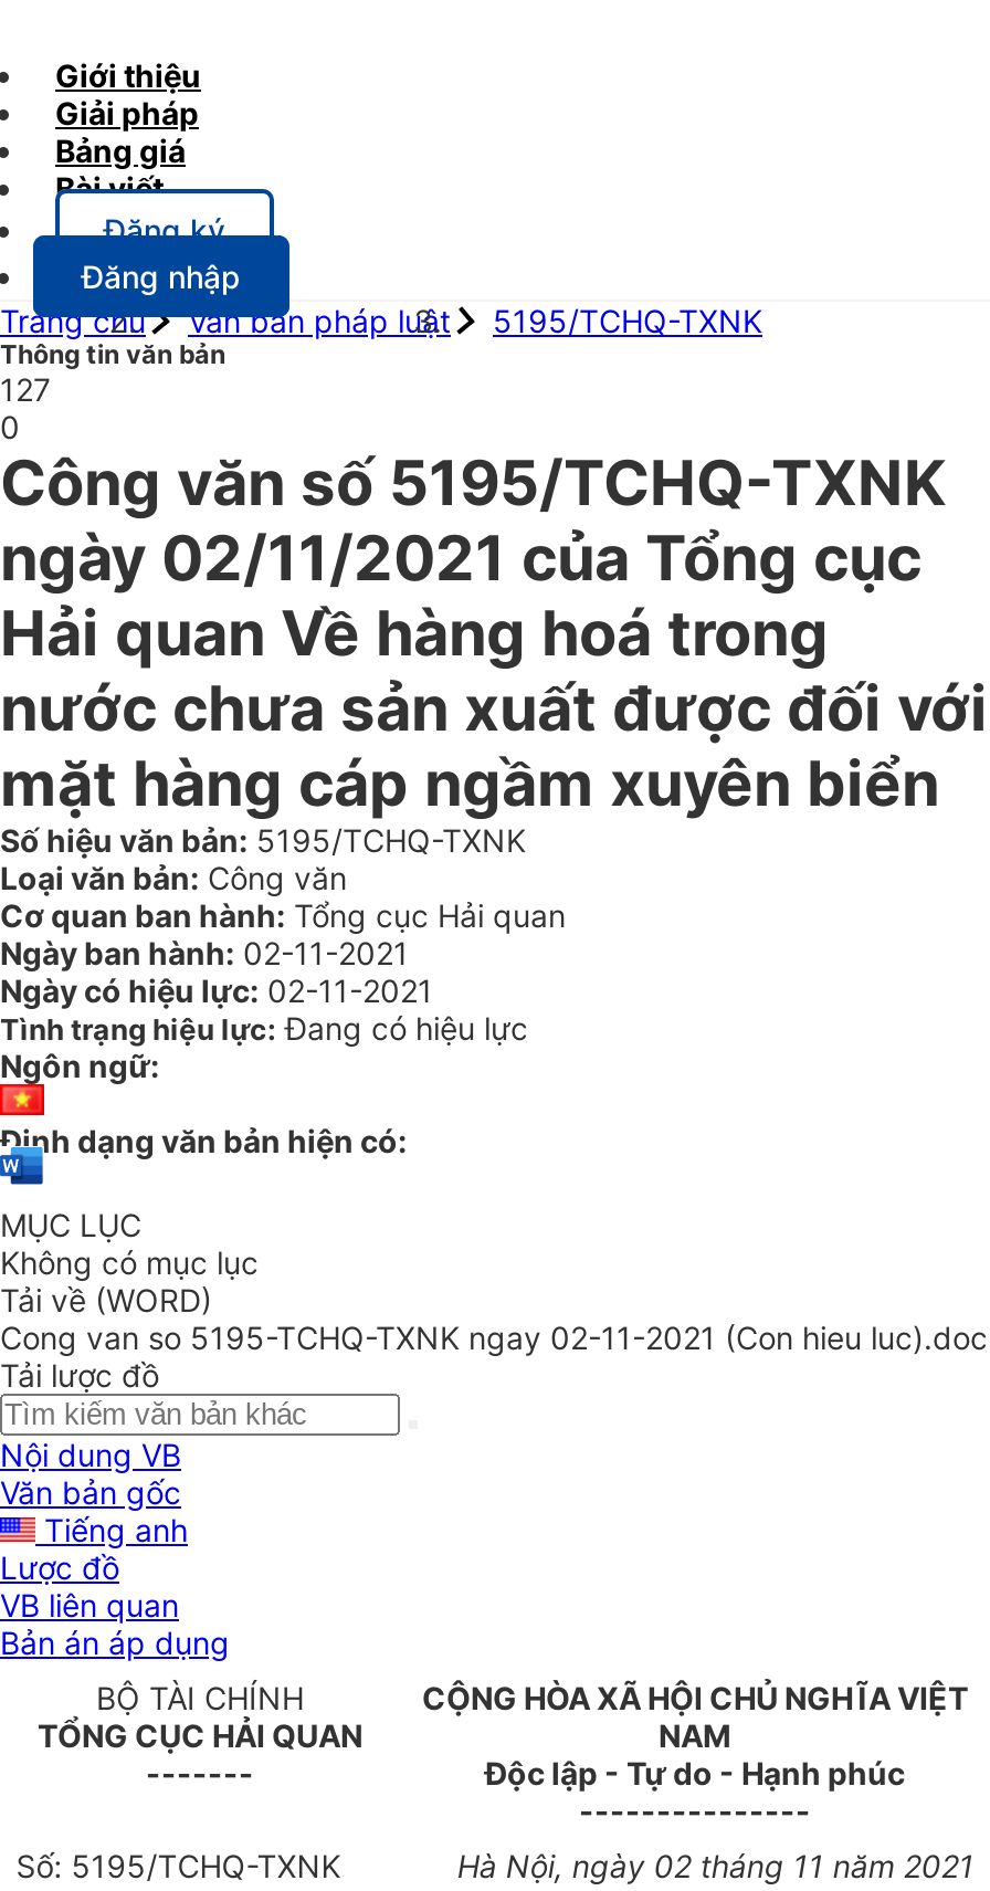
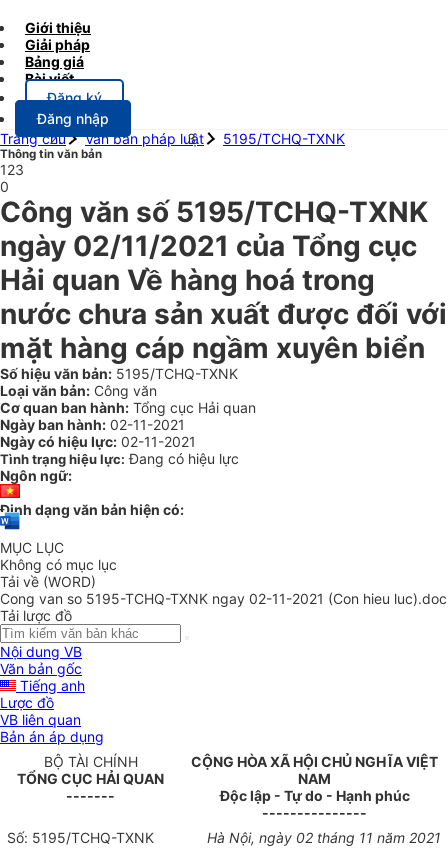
[0,370,51,408] 127 -> [0,161,24,178] 123

